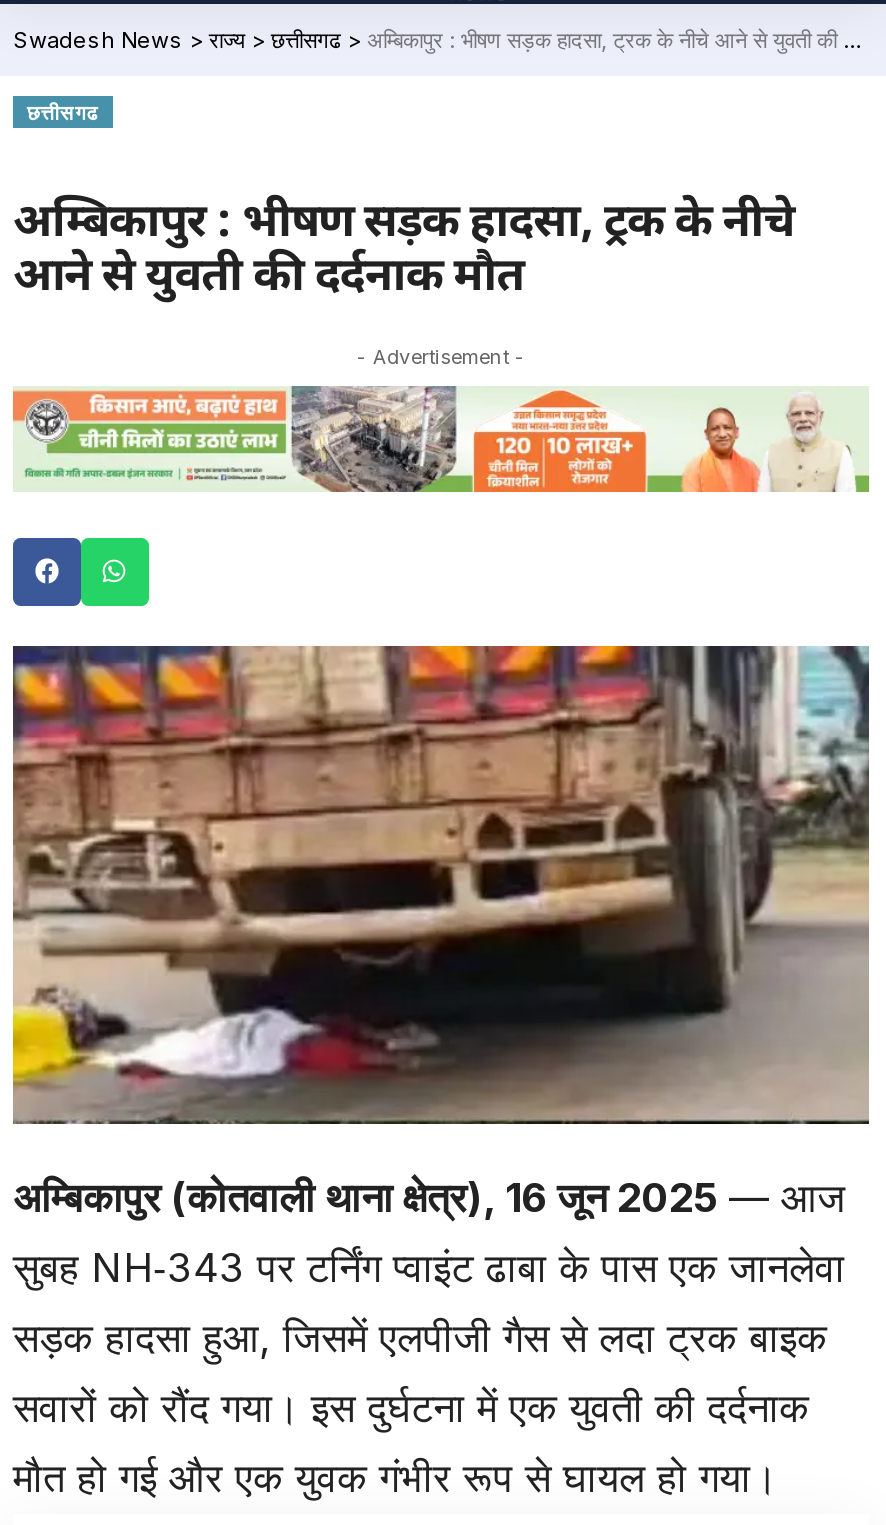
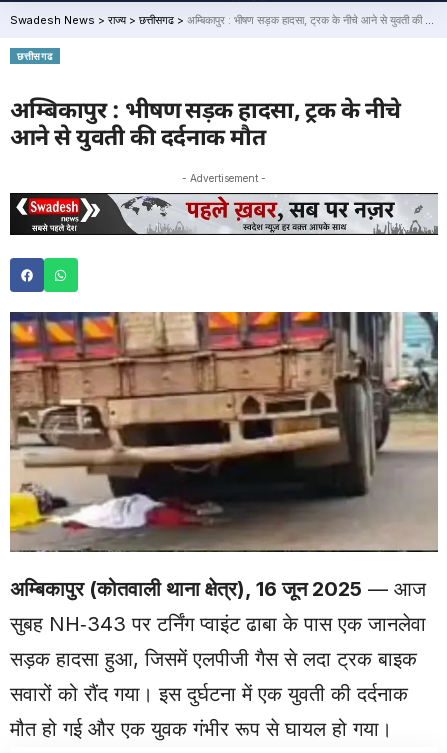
[11,386,869,494] [image] -> [9,192,438,236] [image]

